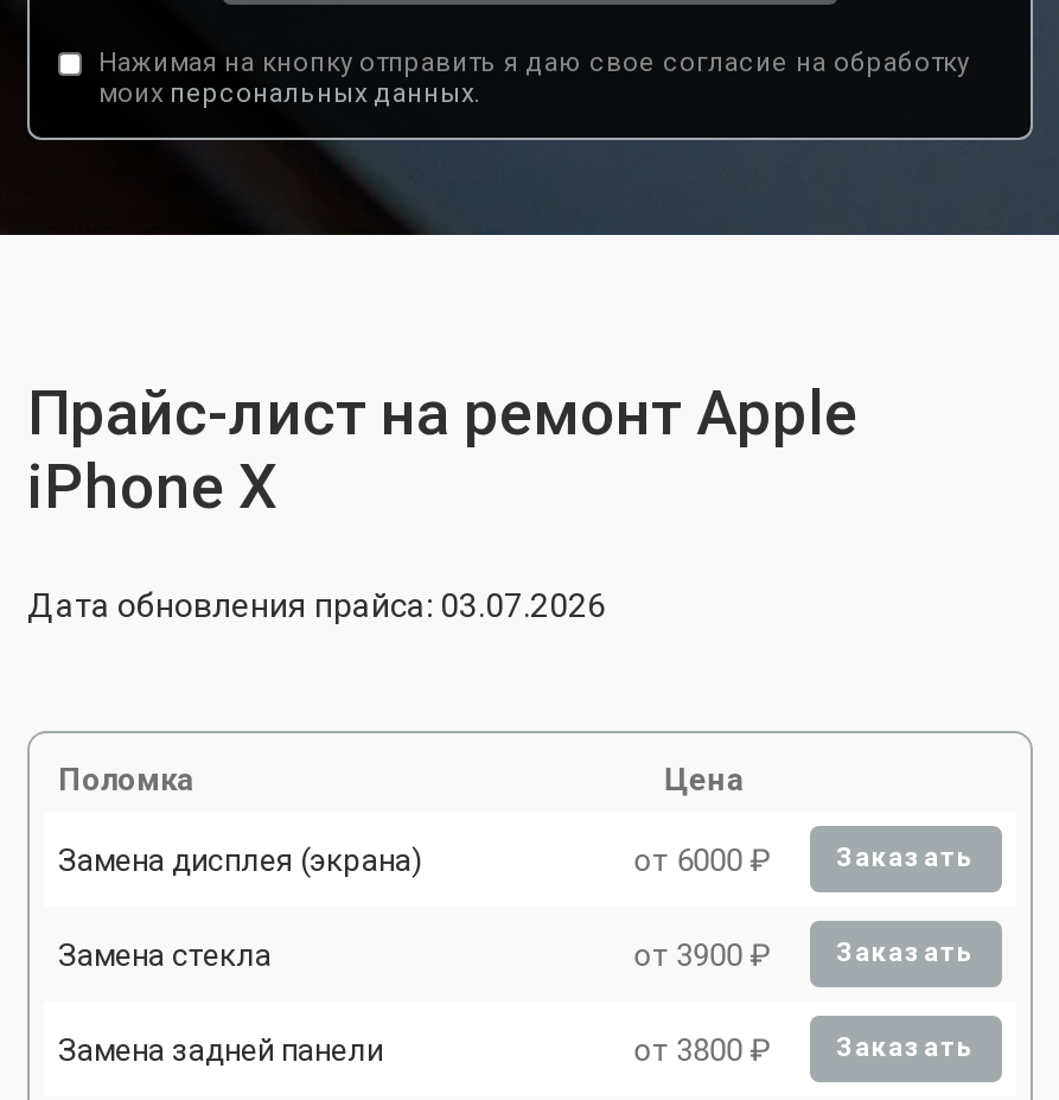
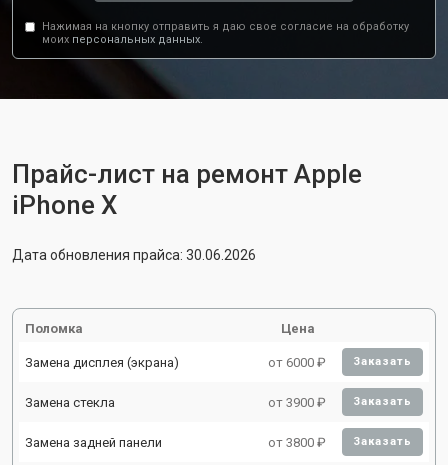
[27,586,606,624] Дата обновления прайса: 03.07.2026 -> [12,247,256,263] Дата обновления прайса: 30.06.2026

